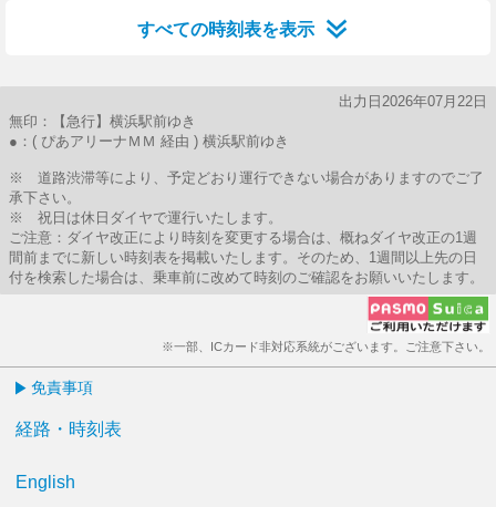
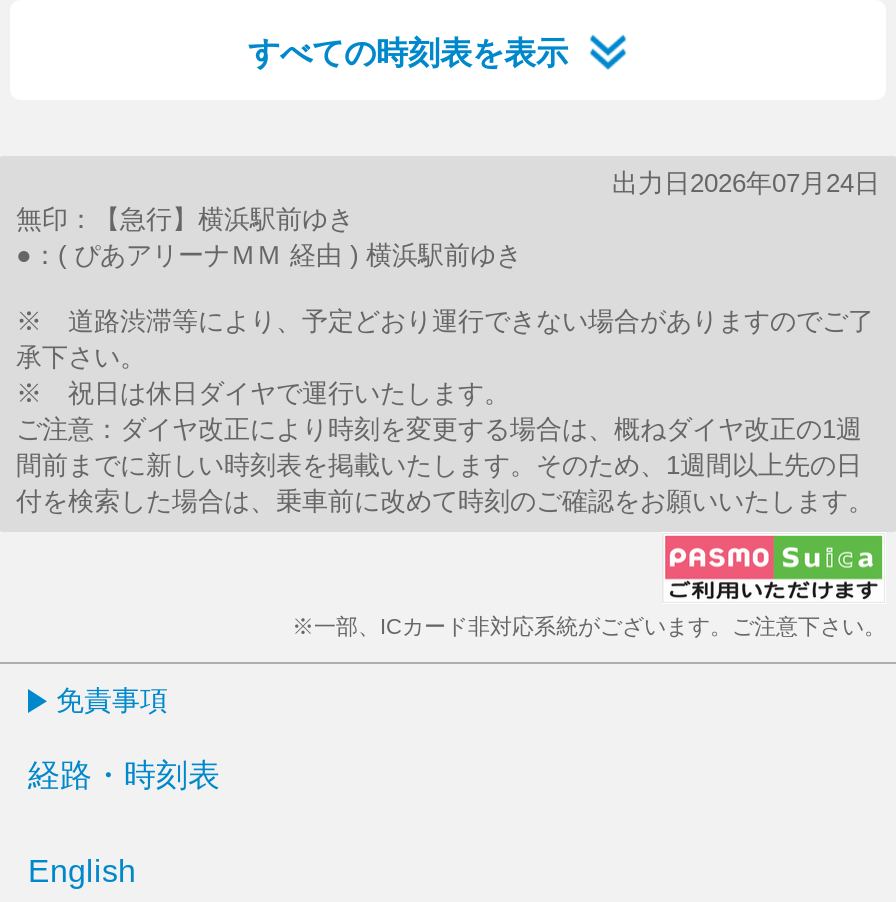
[339,93,487,110] 出力日2026年07月22日 -> [612,168,880,198] 出力日2026年07月24日

